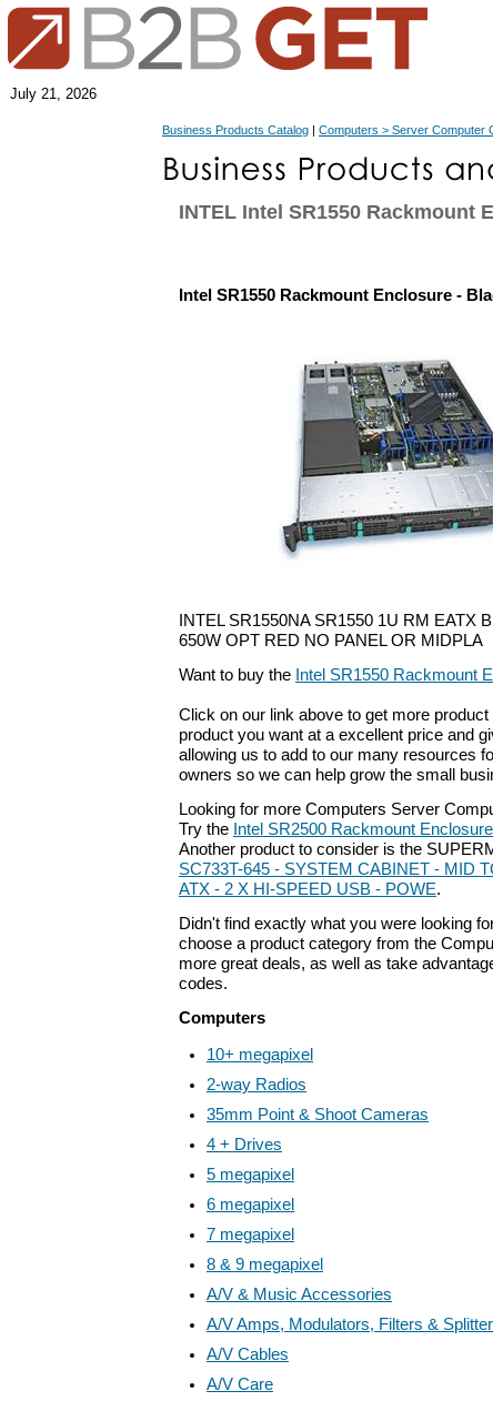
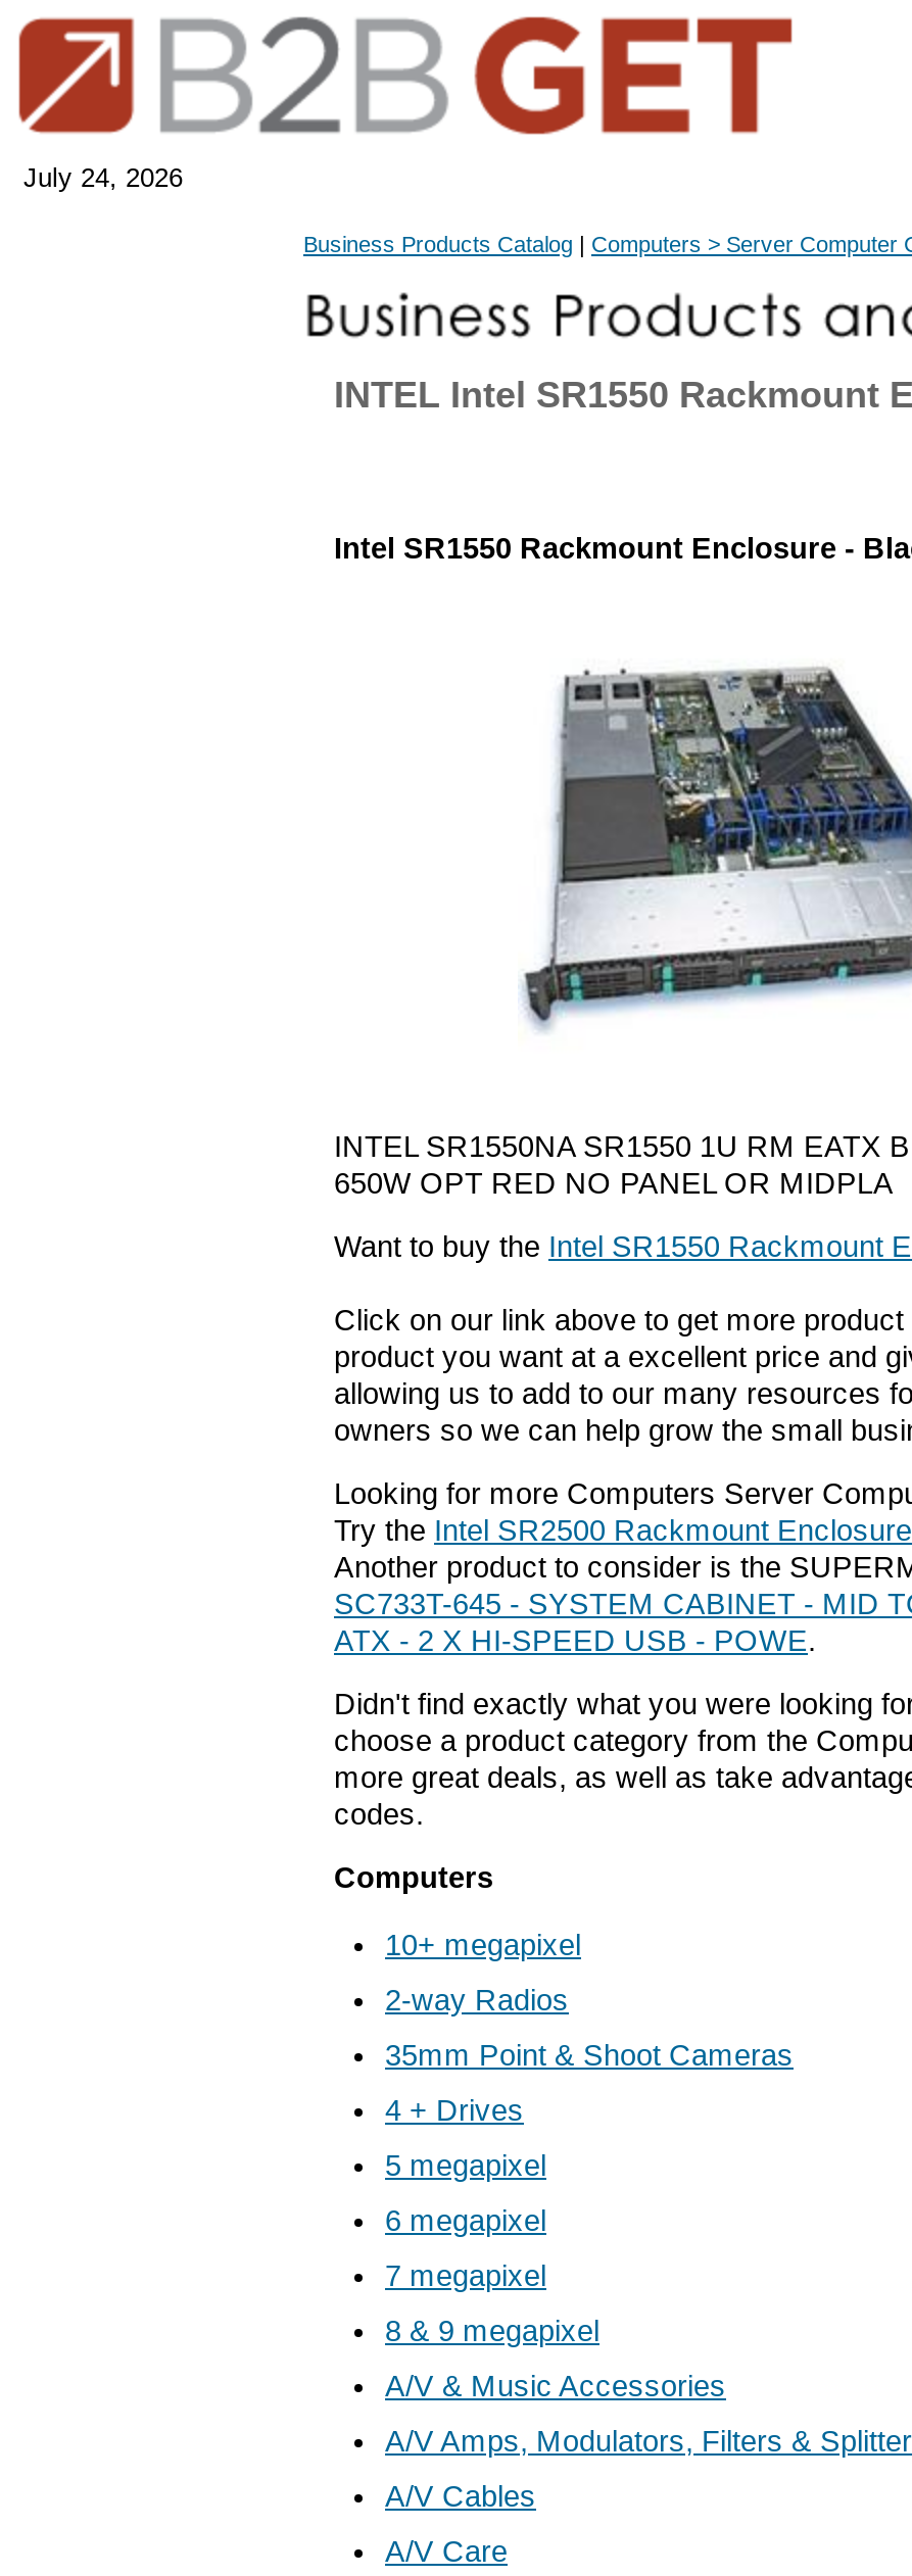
[10,85,97,102] July 21, 2026 -> [23,162,183,193] July 24, 2026

